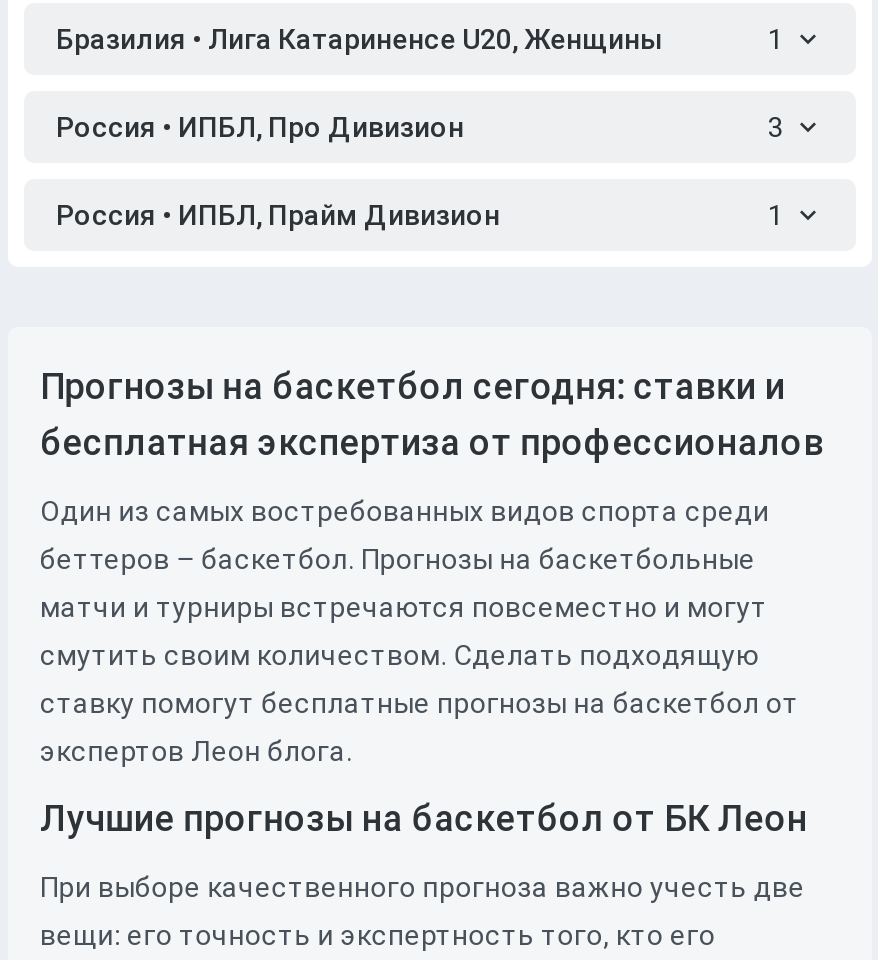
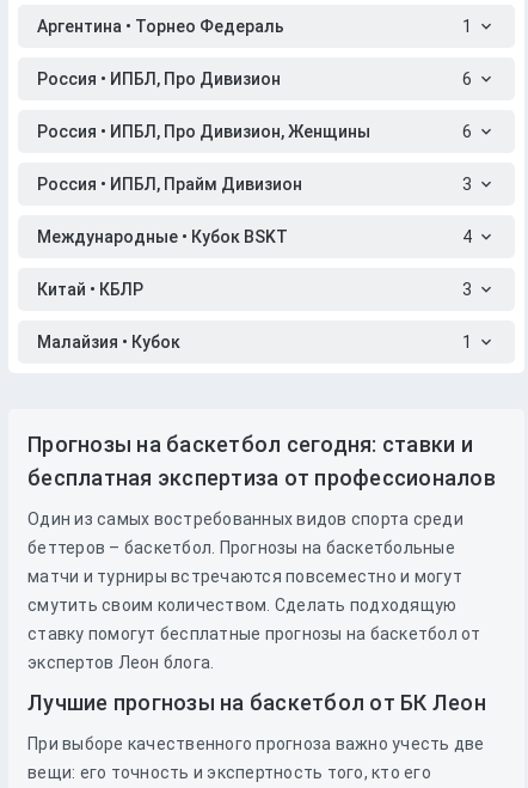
[56,23,662,55] Бразилия • Лига Катариненсе U20, Женщины -> [37,17,284,36] Аргентина • Торнео Федераль
[768,111,784,143] 3 -> [37,69,472,141] 6 | Россия • ИПБЛ, Про Дивизион, Женщины | 6
none -> [37,175,472,352] 3 | Международные • Кубок BSKT | 4 | Китай • КБЛР | 3 | Малайзия • Кубок

